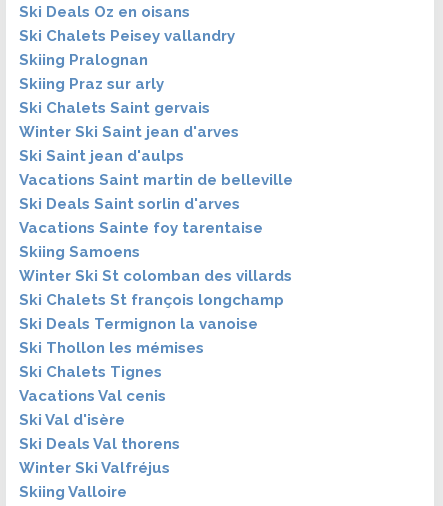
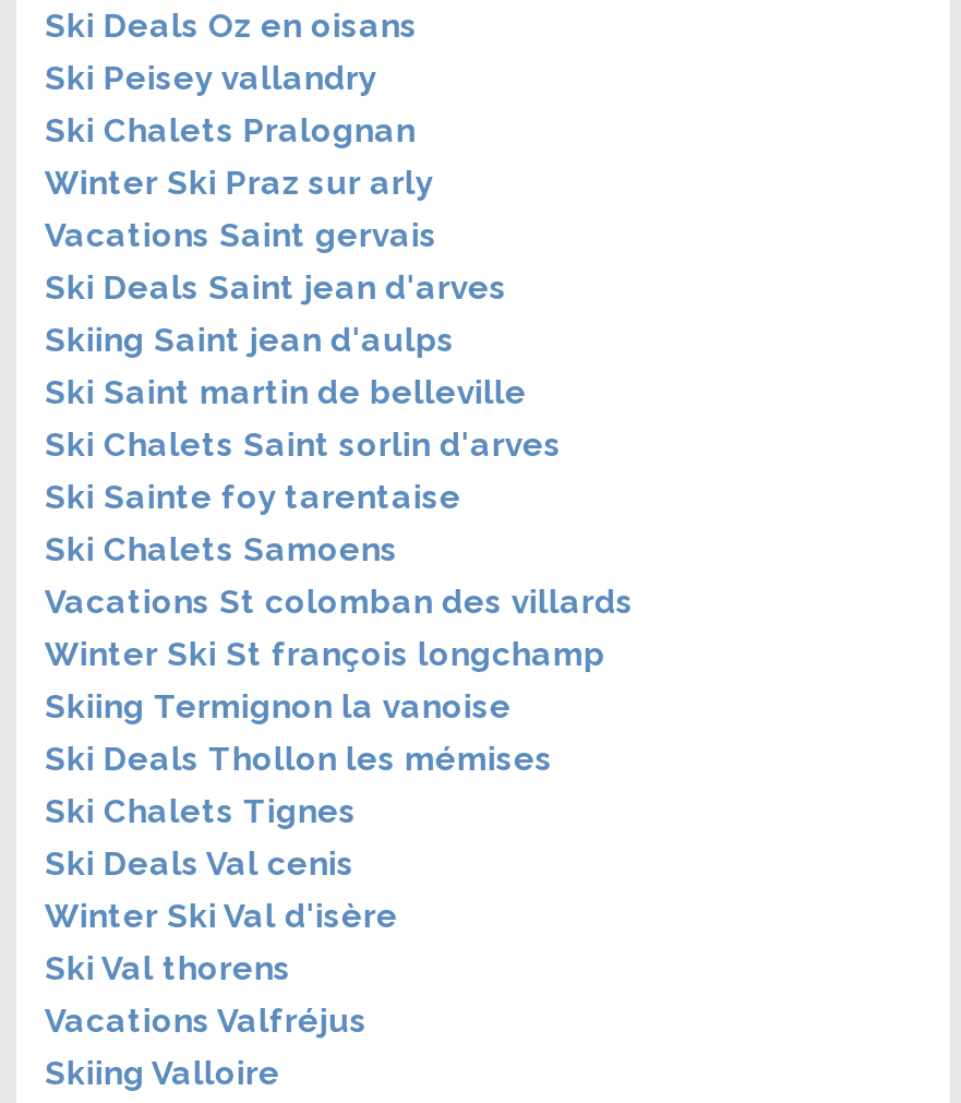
[19,27,293,357] Ski Chalets Peisey vallandry | Skiing Pralognan | Skiing Praz sur arly | Ski Chalets Saint gervais | Winter Ski Saint jean d'arves | Ski Saint jean d'aulps | Vacations Saint martin de belleville | Ski Deals Saint sorlin d'arves | Vacations Sainte foy tarentaise | Skiing Samoens | Winter Ski St colomban des villards | Ski Chalets St françois longchamp | Ski Deals Termignon la vanoise | Ski Thollon les mémises -> [44,59,633,779] Ski Peisey vallandry | Ski Chalets Pralognan | Winter Ski Praz sur arly | Vacations Saint gervais | Ski Deals Saint jean d'arves | Skiing Saint jean d'aulps | Ski Saint martin de belleville | Ski Chalets Saint sorlin d'arves | Ski Sainte foy tarentaise | Ski Chalets Samoens | Vacations St colomban des villards | Winter Ski St françois longchamp | Skiing Termignon la vanoise | Ski Deals Thollon les mémises
[19,387,180,477] Vacations Val cenis | Ski Val d'isère | Ski Deals Val thorens | Winter Ski Valfréjus -> [44,844,398,1041] Ski Deals Val cenis | Winter Ski Val d'isère | Ski Val thorens | Vacations Valfréjus

